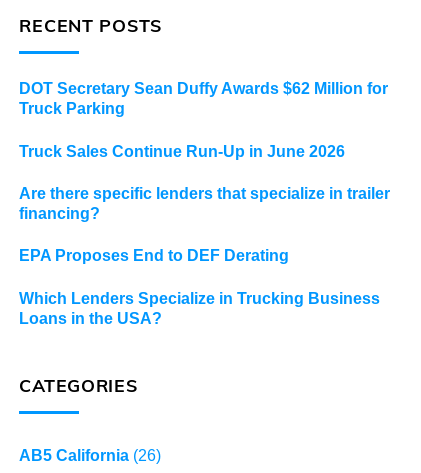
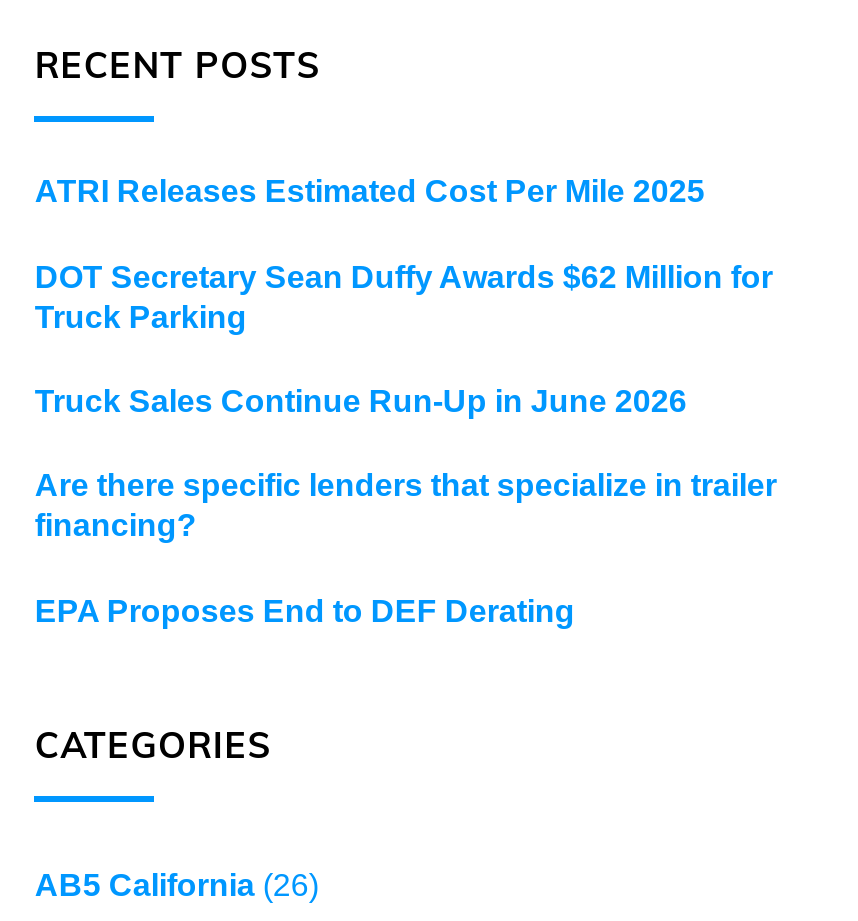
none -> [35,174,705,208] ATRI Releases Estimated Cost Per Mile 2025
moved [19,80,390,264] -> [35,259,777,628]: DOT Secretary Sean Duffy Awards $62 Million for | Truck Parking | Truck Sales Continue Run-Up in June 2026 | Are there specific lenders that specialize in trailer | financing? | EPA Proposes End to DEF Derating
[19,290,380,327] Which Lenders Specialize in Trucking Business | Loans in the USA? -> none

